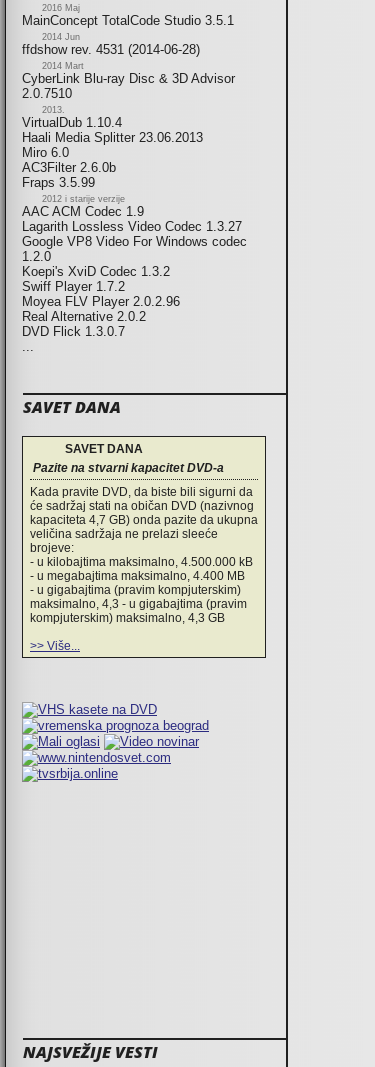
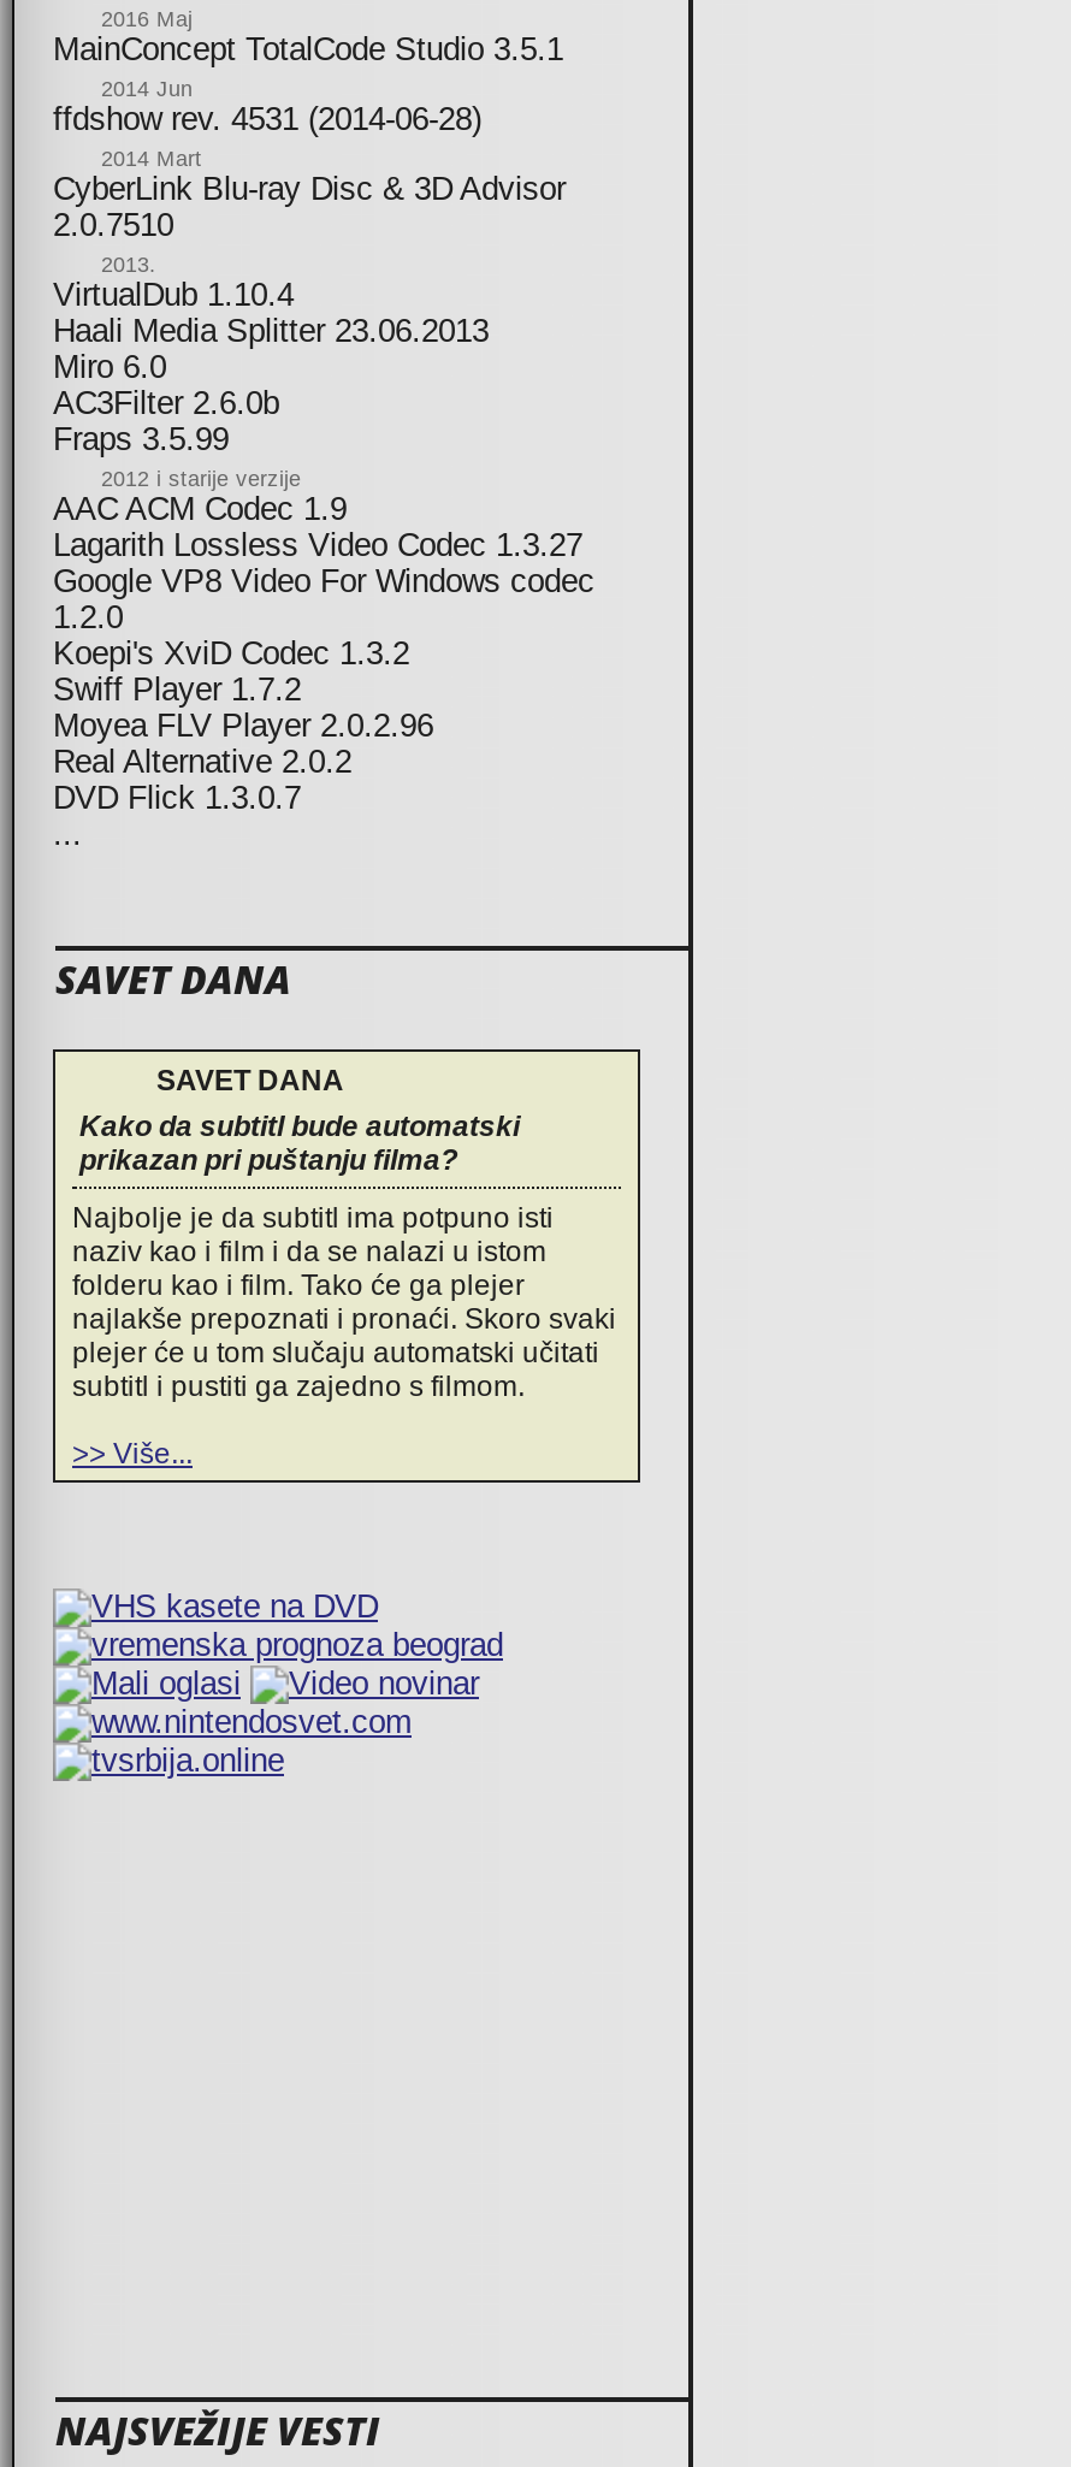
[33,461,224,475] Pazite na stvarni kapacitet DVD-a -> [79,1111,520,1178] Kako da subtitl bude automatski | prikazan pri puštanju filma?
[30,485,258,625] Kada pravite DVD, da biste bili sigurni da | će sadržaj stati na običan DVD (nazivnog | kapaciteta 4,7 GB) onda pazite da ukupna | veličina sadržaja ne prelazi sleeće | brojeve: | - u kilobajtima maksimalno, 4.500.000 kB | - u megabajtima maksimalno, 4.400 MB | - u gigabajtima (pravim kompjuterskim) | maksimalno, 4,3 - u gigabajtima (pravim | kompjuterskim) maksimalno, 4,3 GB -> [72,1202,616,1404] Najbolje je da subtitl ima potpuno isti | naziv kao i film i da se nalazi u istom | folderu kao i film. Tako će ga plejer | najlakše prepoznati i pronaći. Skoro svaki | plejer će u tom slučaju automatski učitati | subtitl i pustiti ga zajedno s filmom.

